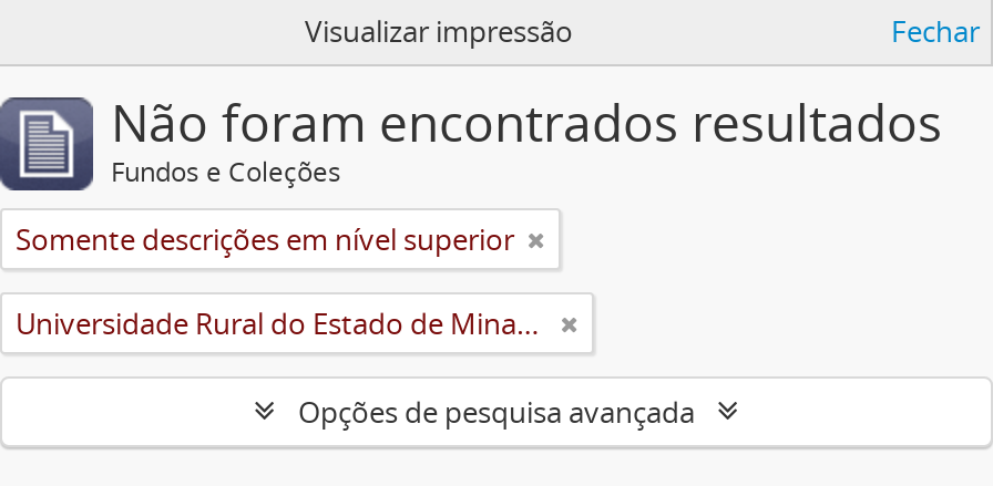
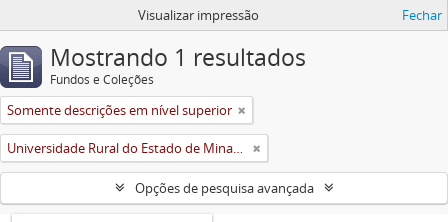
[111,89,942,157] Não foram encontrados resultados -> [50,42,306,73] Mostrando 1 resultados

